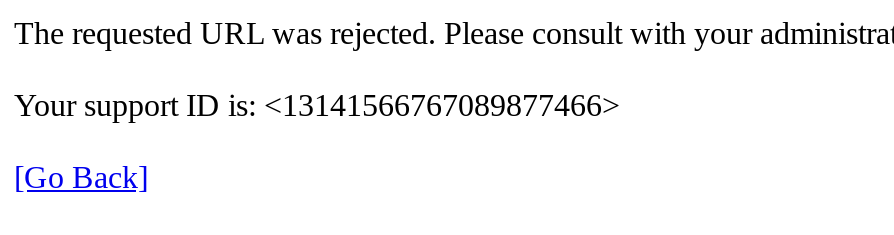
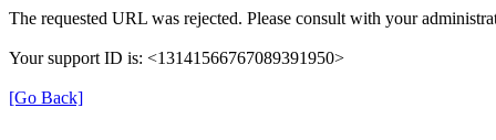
[14,88,620,122] Your support ID is: <13141566767089877466> -> [9,49,344,67] Your support ID is: <13141566767089391950>

